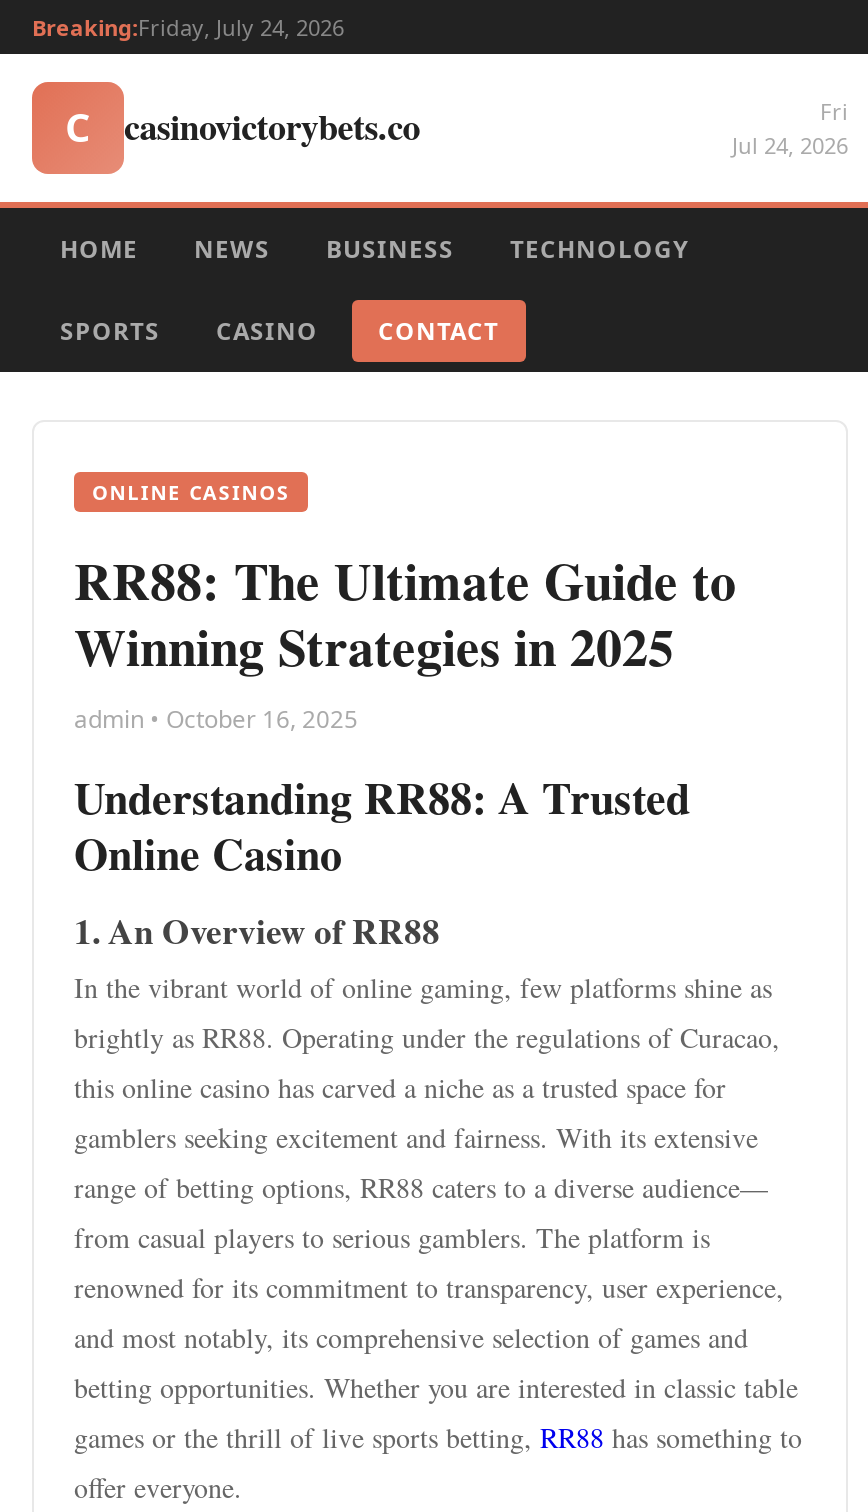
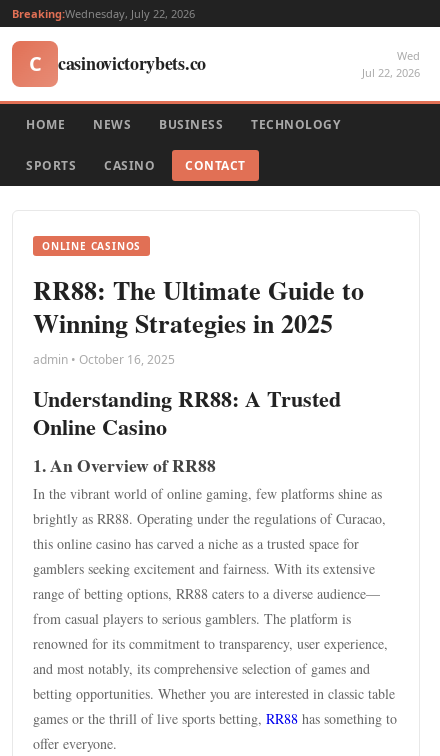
[32,12,344,42] Breaking:Friday, July 24, 2026 -> [12,6,195,21] Breaking:Wednesday, July 22, 2026
[732,96,848,160] Fri | Jul 24, 2026 -> [362,48,420,80] Wed | Jul 22, 2026

